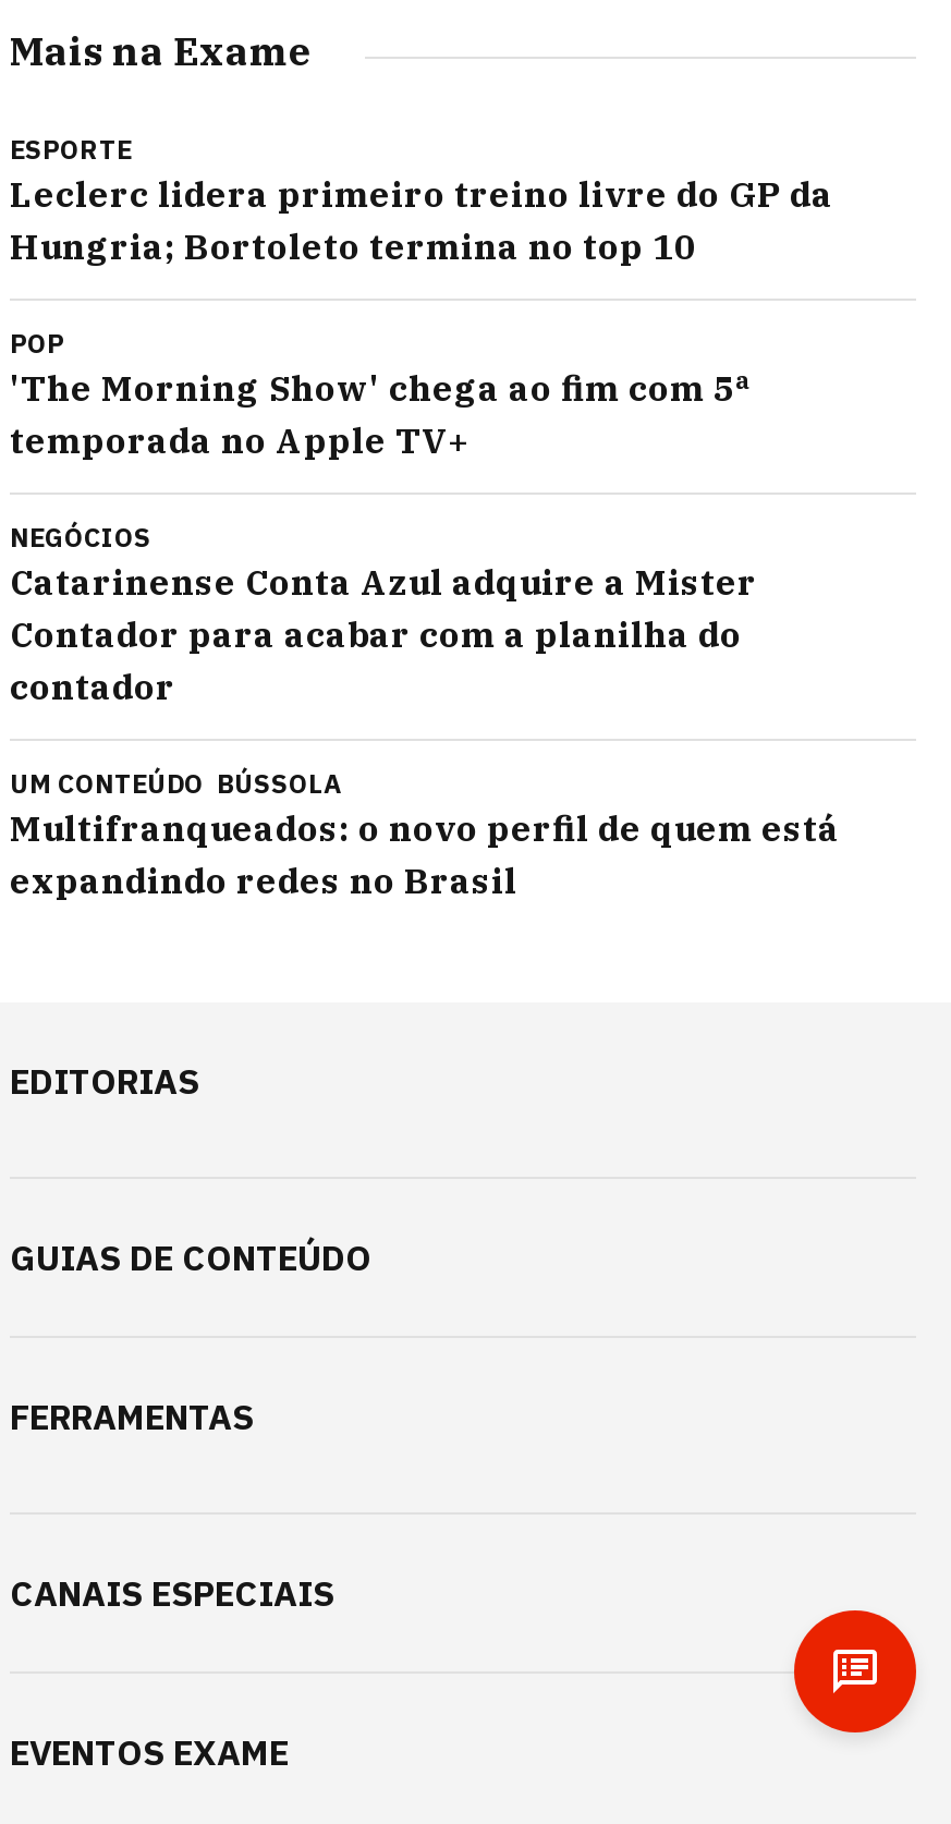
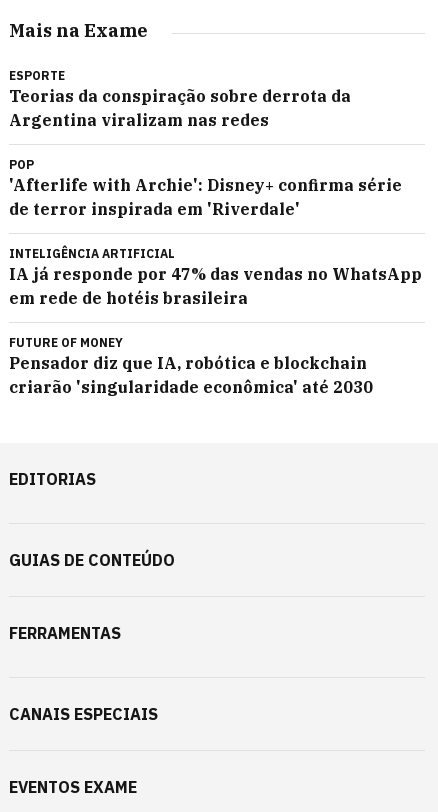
[10,172,833,268] Leclerc lidera primeiro treino livre do GP da | Hungria; Bortoleto termina no top 10 -> [9,86,351,130] Teorias da conspiração sobre derrota da | Argentina viralizam nas redes
[10,366,751,462] 'The Morning Show' chega ao fim com 5ª | temporada no Apple TV+ -> [9,175,402,219] 'Afterlife with Archie': Disney+ confirma série | de terror inspirada em 'Riverdale'
[10,521,757,708] NEGÓCIOS | Catarinense Conta Azul adquire a Mister | Contador para acabar com a planilha do | contador -> [9,246,422,308] INTELIGÊNCIA ARTIFICIAL | IA já responde por 47% das vendas no WhatsApp | em rede de hotéis brasileira
[10,767,840,902] UM CONTEÚDO BÚSSOLA | Multifranqueados: o novo perfil de quem está | expandindo redes no Brasil -> [9,335,373,397] FUTURE OF MONEY | Pensador diz que IA, robótica e blockchain | criarão 'singularidade econômica' até 2030
[792,1608,918,1737] [image] -> none

